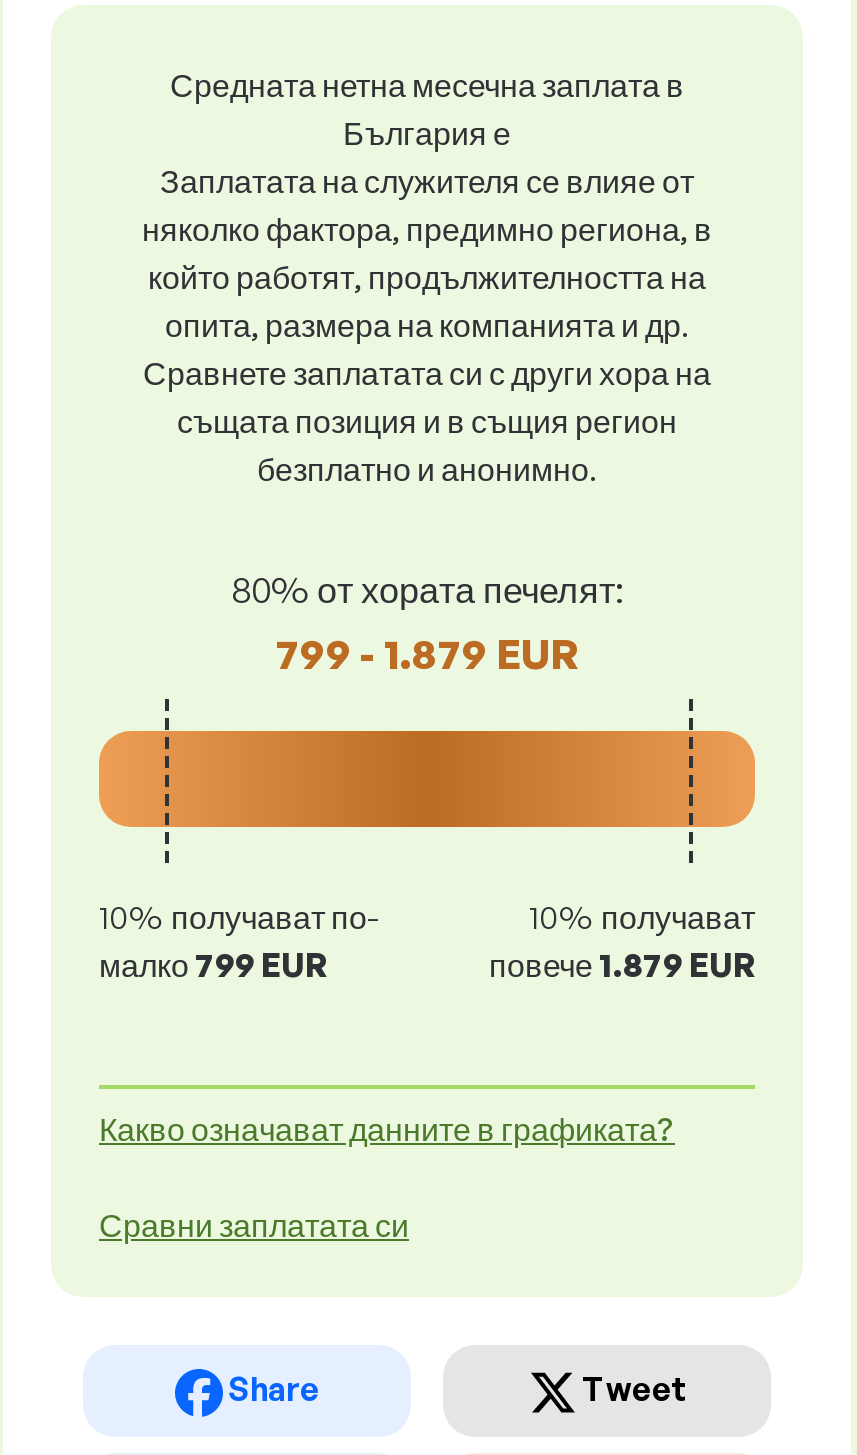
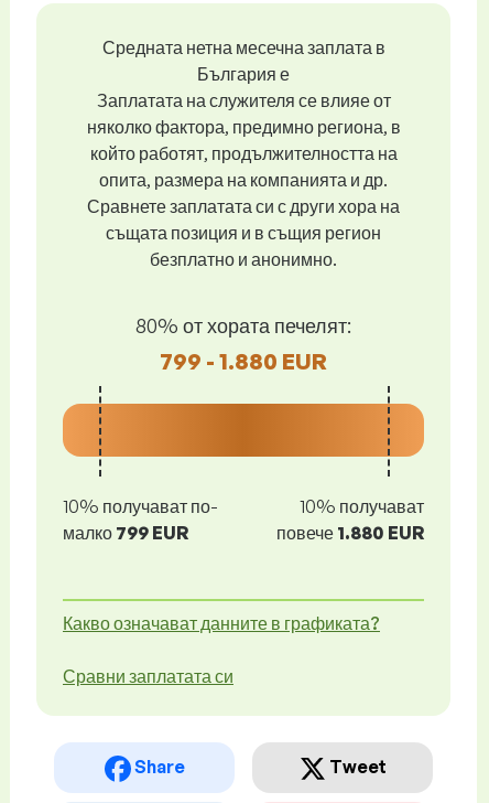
[276,628,578,678] 799 - 1.879 EUR -> [160,347,327,374] 799 - 1.880 EUR
[489,945,755,985] повече 1.879 EUR -> [276,522,424,544] повече 1.880 EUR

